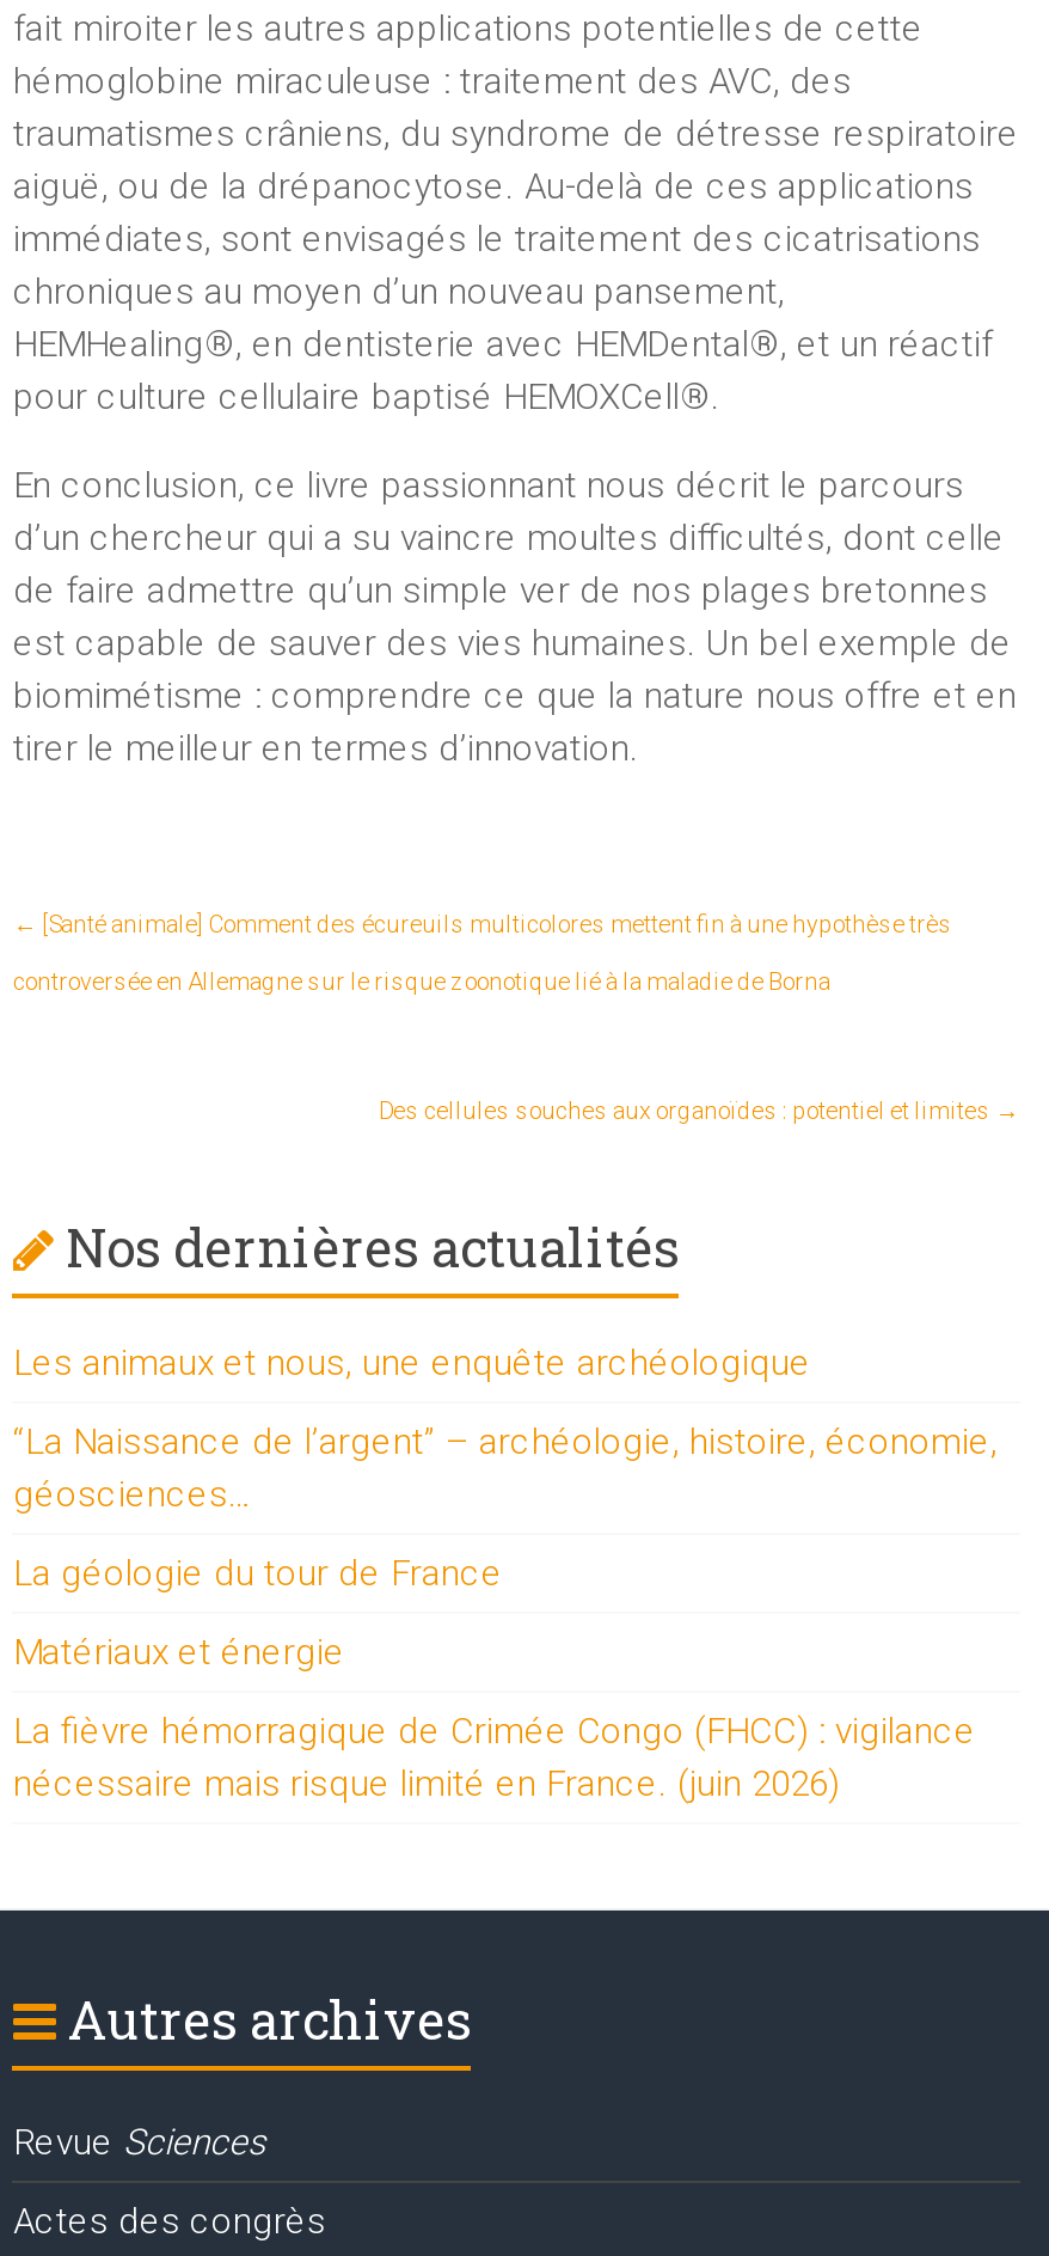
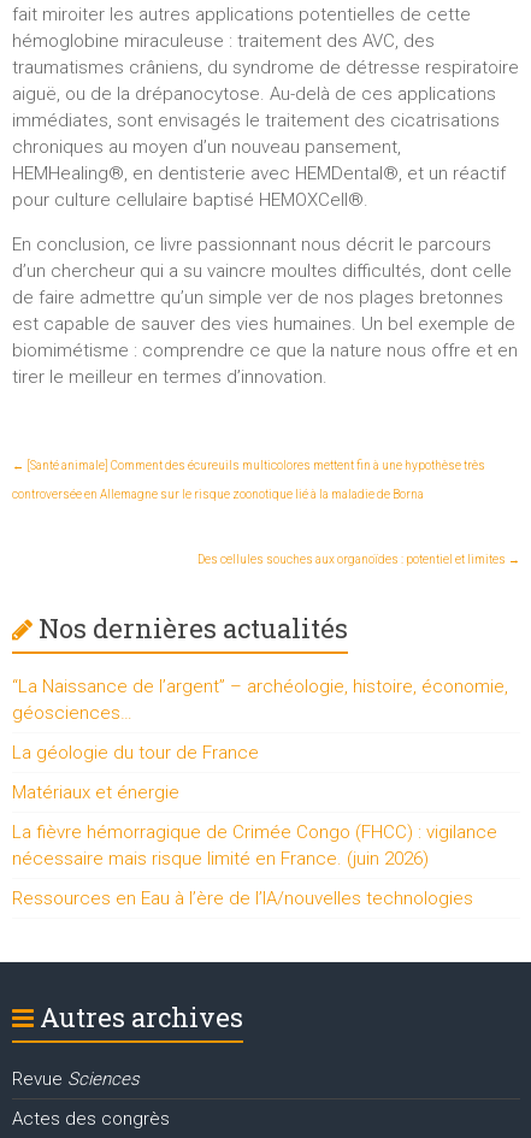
[13,1340,811,1383] Les animaux et nous, une enquête archéologique -> none
moved [13,1419,997,1804] -> [13,675,509,869]: “La Naissance de l’argent” – archéologie, histoire, économie, | géosciences… | La géologie du tour de France | Matériaux et énergie | La fièvre hémorragique de Crimée Congo (FHCC) : vigilance | nécessaire mais risque limité en France. (juin 2026)
none -> [13,887,474,909] Ressources en Eau à l’ère de l’IA/nouvelles technologies

